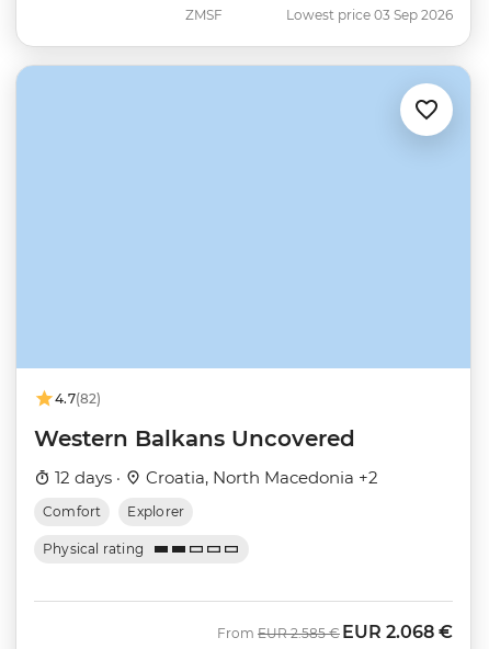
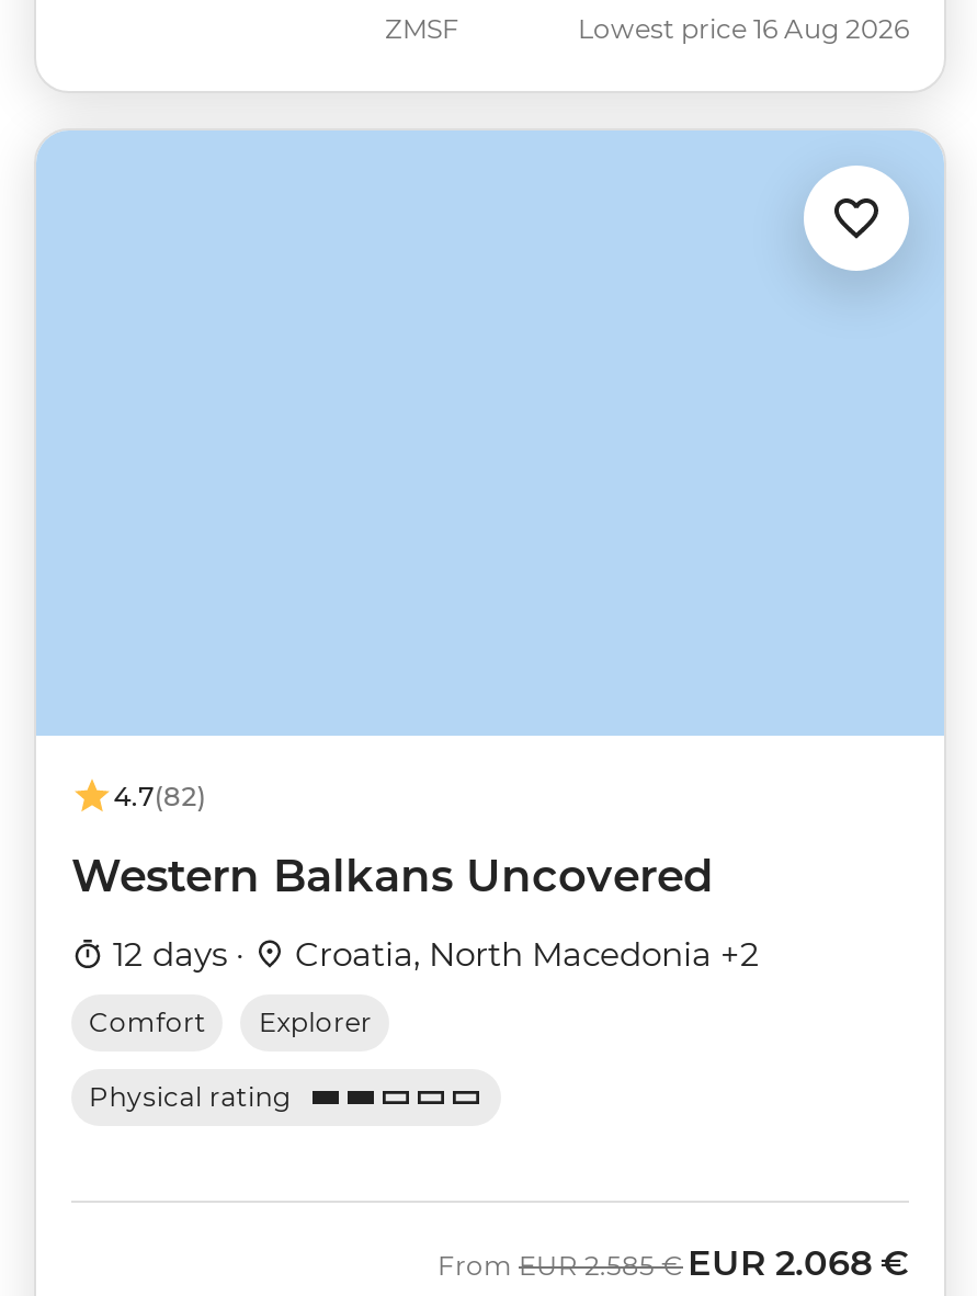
[286,6,453,23] Lowest price 03 Sep 2026 -> [578,11,909,44] Lowest price 16 Aug 2026

